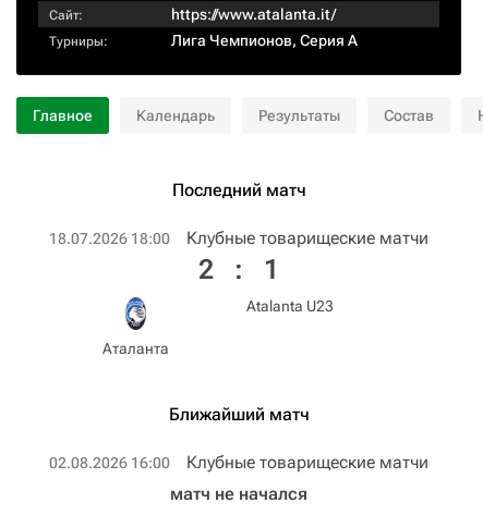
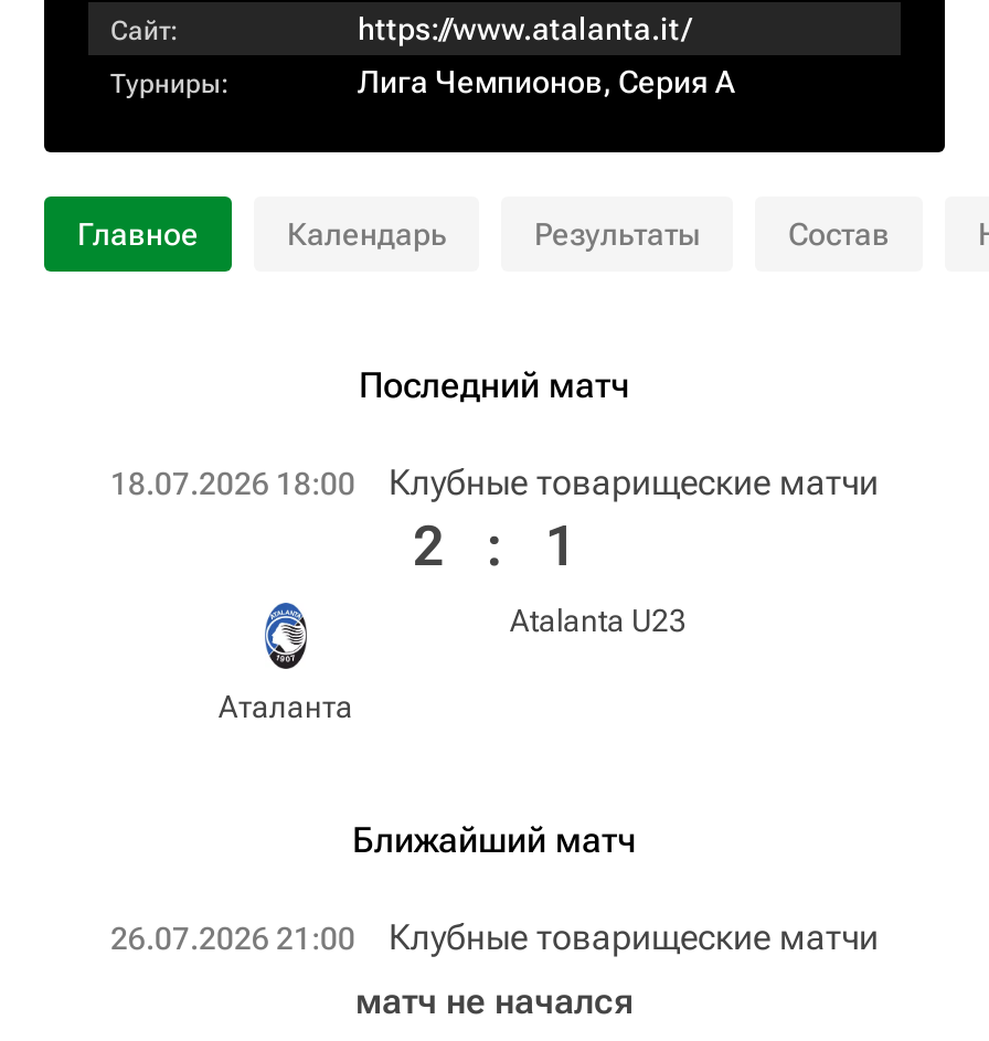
[49,452,428,473] 02.08.2026 16:00 Клубные товарищеские матчи -> [110,916,879,958] 26.07.2026 21:00 Клубные товарищеские матчи

